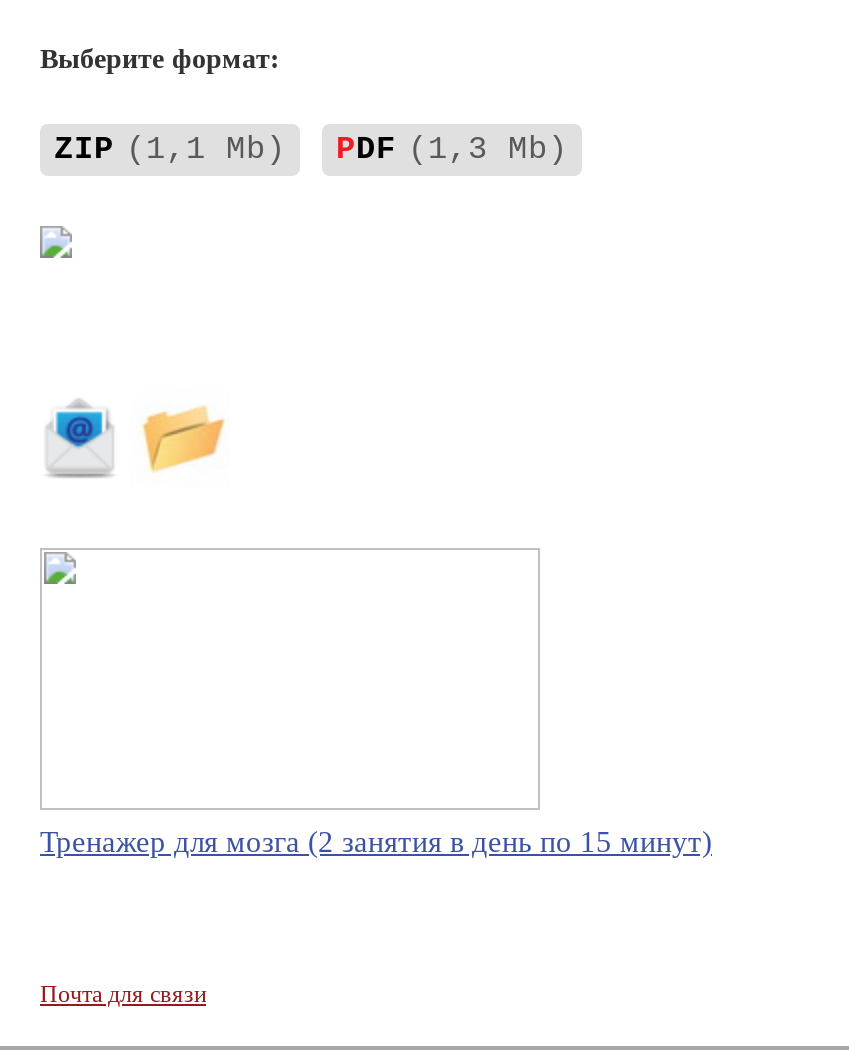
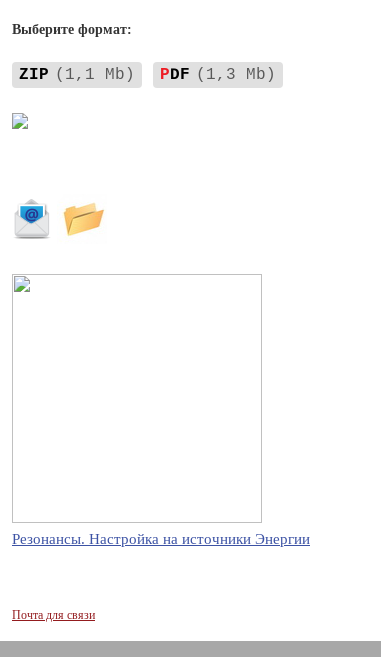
[40,826,712,858] Тренажер для мозга (2 занятия в день по 15 минут) -> [12,531,310,547] Резонансы. Настройка на источники Энергии

